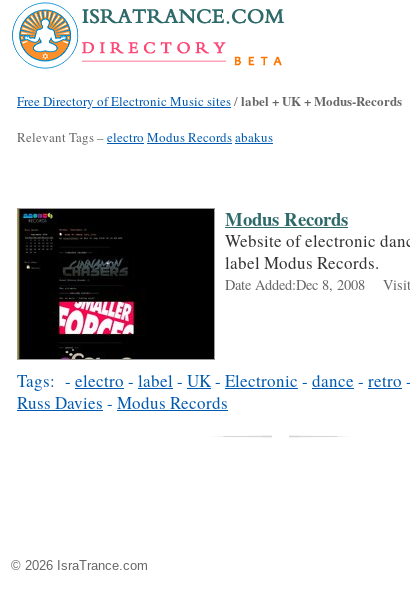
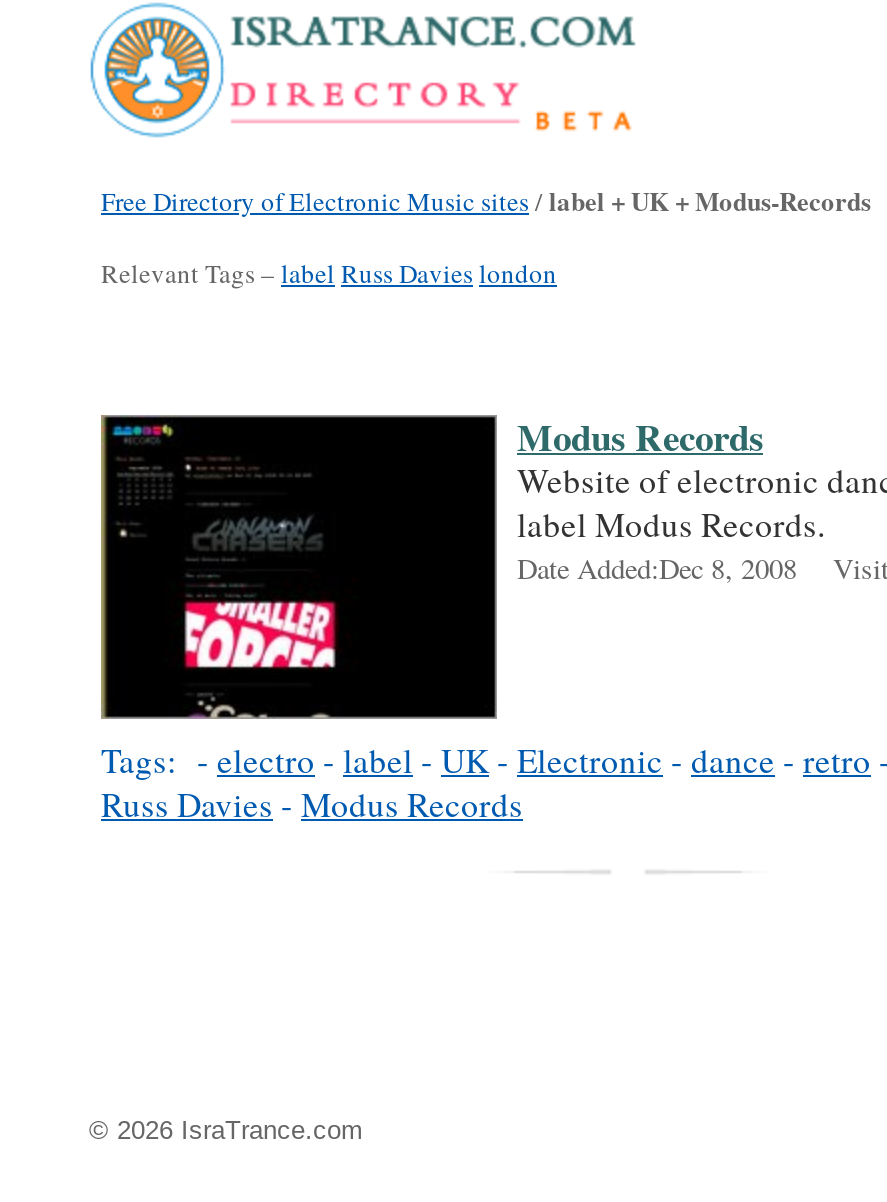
[17,128,273,146] Relevant Tags – electro Modus Records abakus -> [101,255,557,291] Relevant Tags – label Russ Davies london

